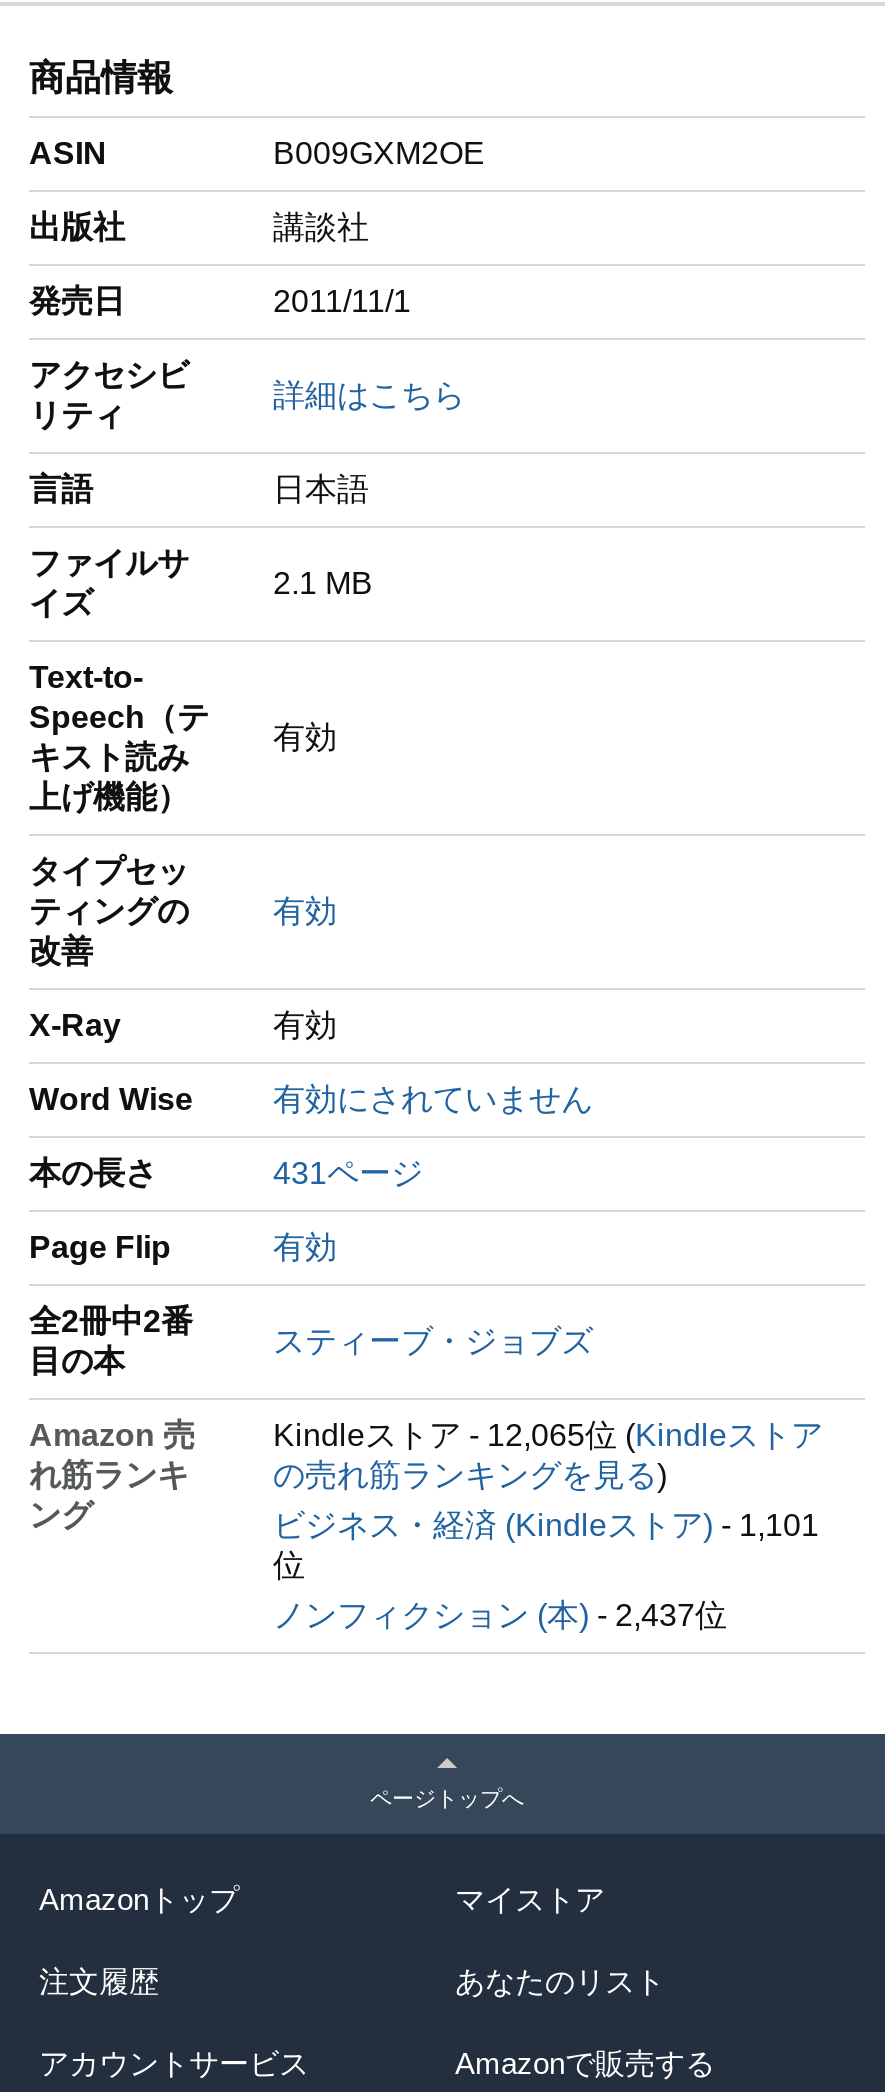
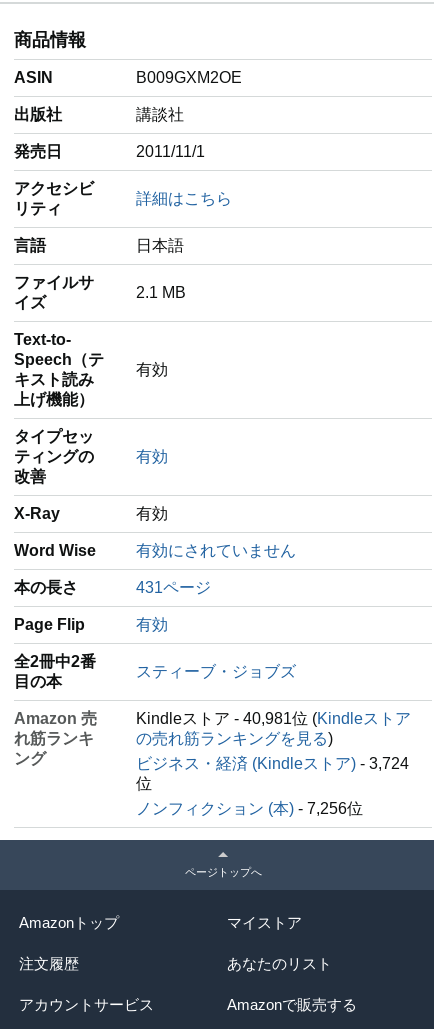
[273,1419,823,1453] Kindleストア - 12,065位 (Kindleストア -> [136,710,411,727] Kindleストア - 40,981位 (Kindleストア
[273,1509,819,1543] ビジネス・経済 (Kindleストア) - 1,101 -> [136,755,409,772] ビジネス・経済 (Kindleストア) - 3,724
[273,1599,727,1633] ノンフィクション (本) - 2,437位 -> [136,800,363,817] ノンフィクション (本) - 7,256位

